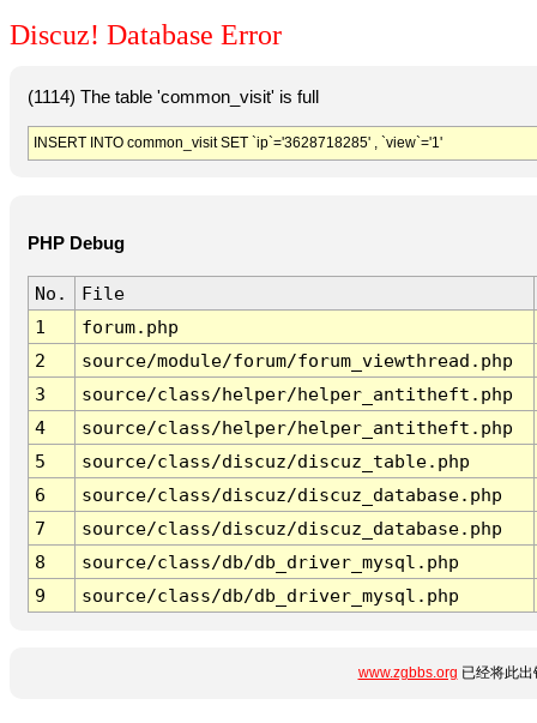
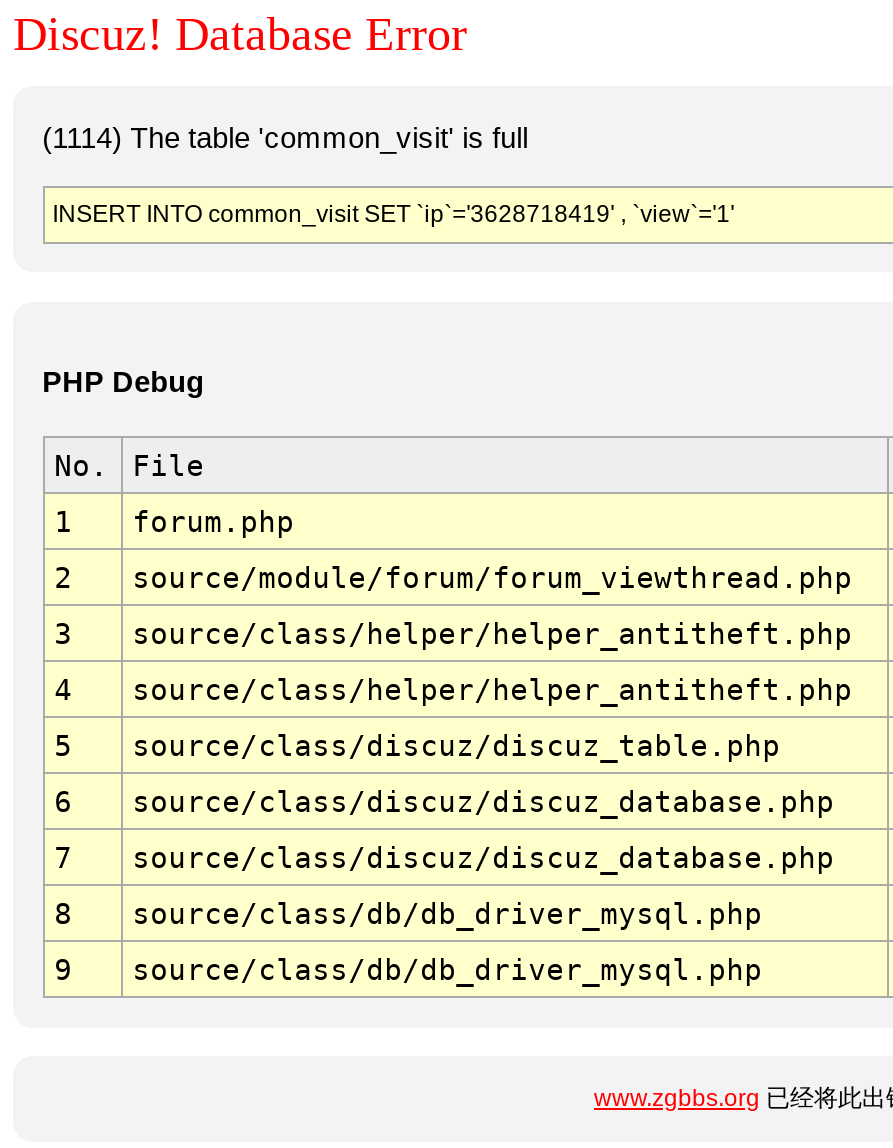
[33,134,442,151] INSERT INTO common_visit SET `ip`='3628718285' , `view`='1' -> [52,199,734,227] INSERT INTO common_visit SET `ip`='3628718419' , `view`='1'

